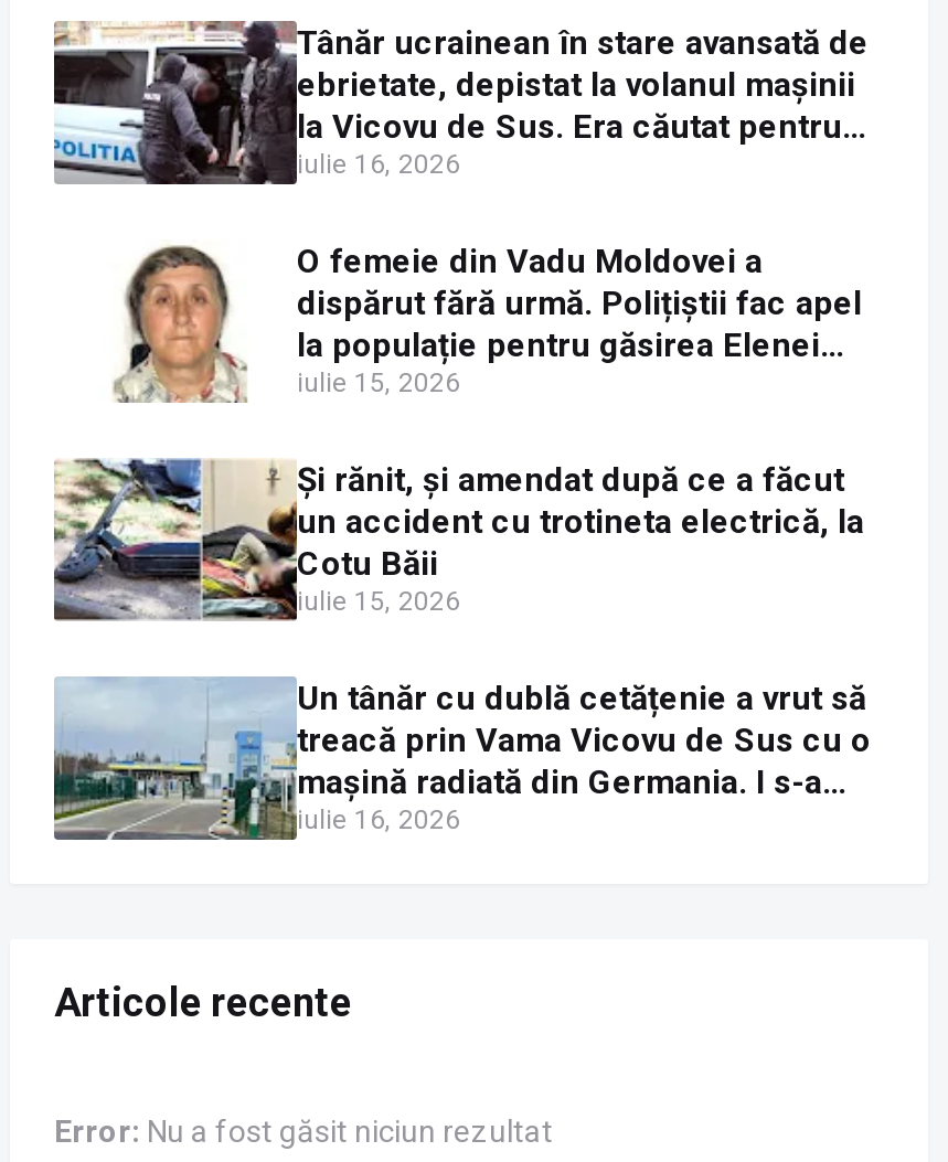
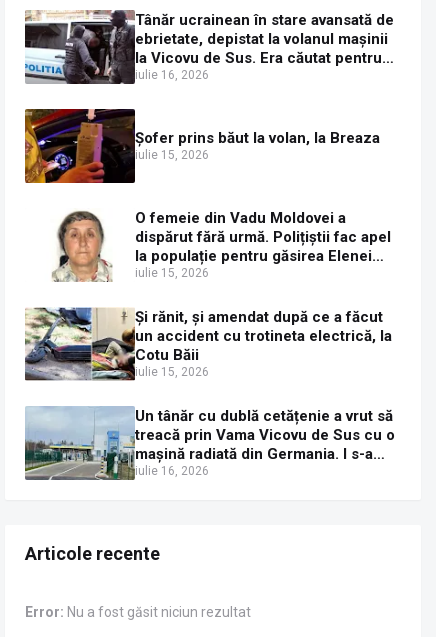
none -> [24,108,380,184] [image] | Șofer prins băut la volan, la Breaza | iulie 15, 2026

